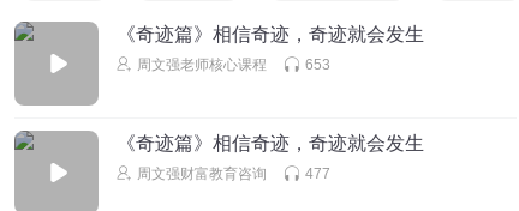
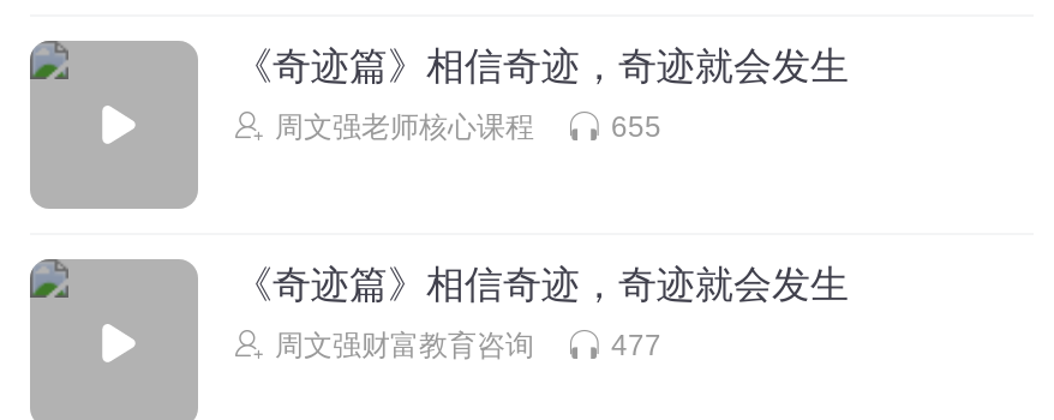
[305,56,330,73] 653 -> [611,109,661,143] 655

